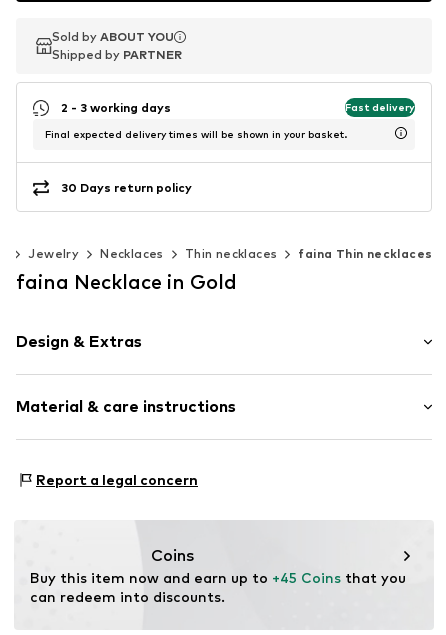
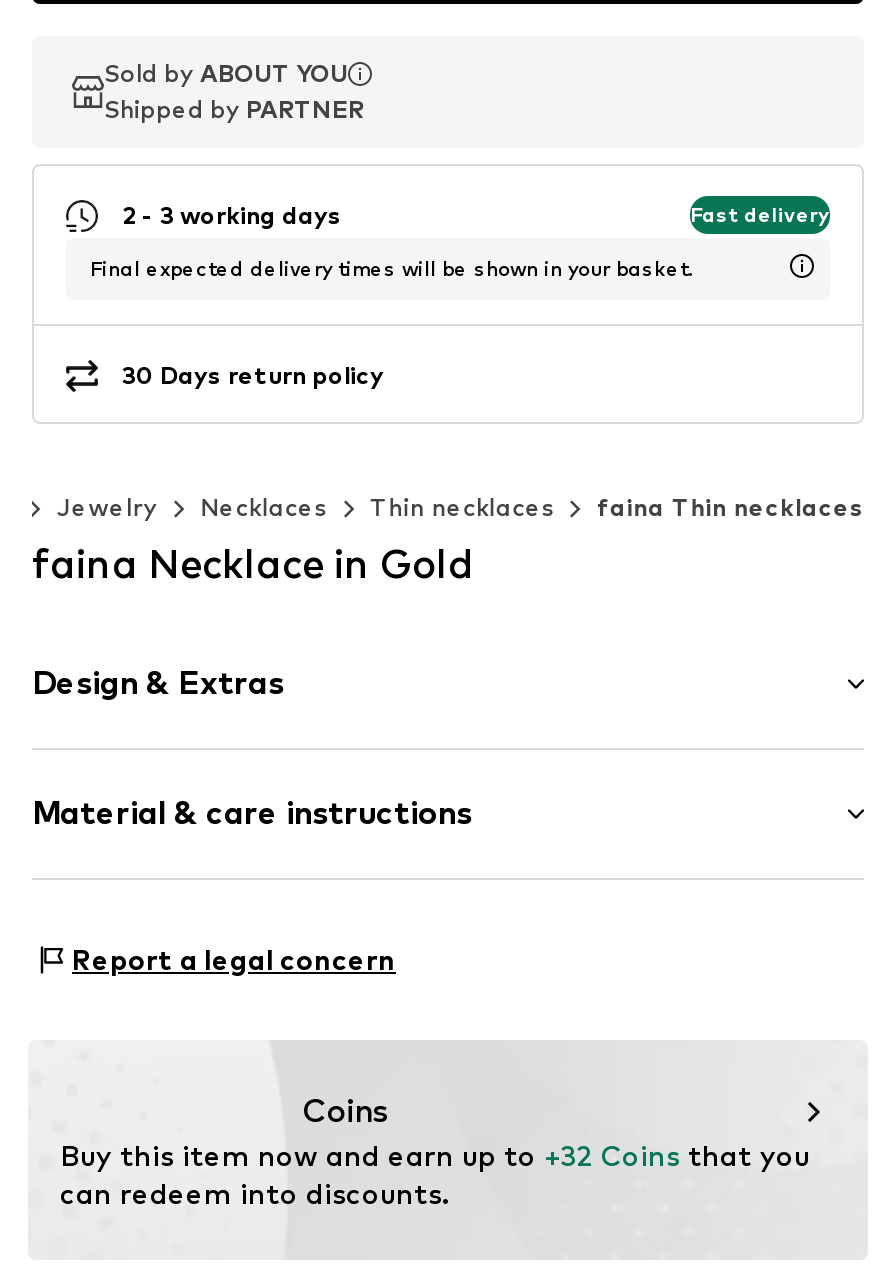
[30,569,406,586] Buy this item now and earn up to +45 Coins that you -> [60,1139,810,1173] Buy this item now and earn up to +32 Coins that you

